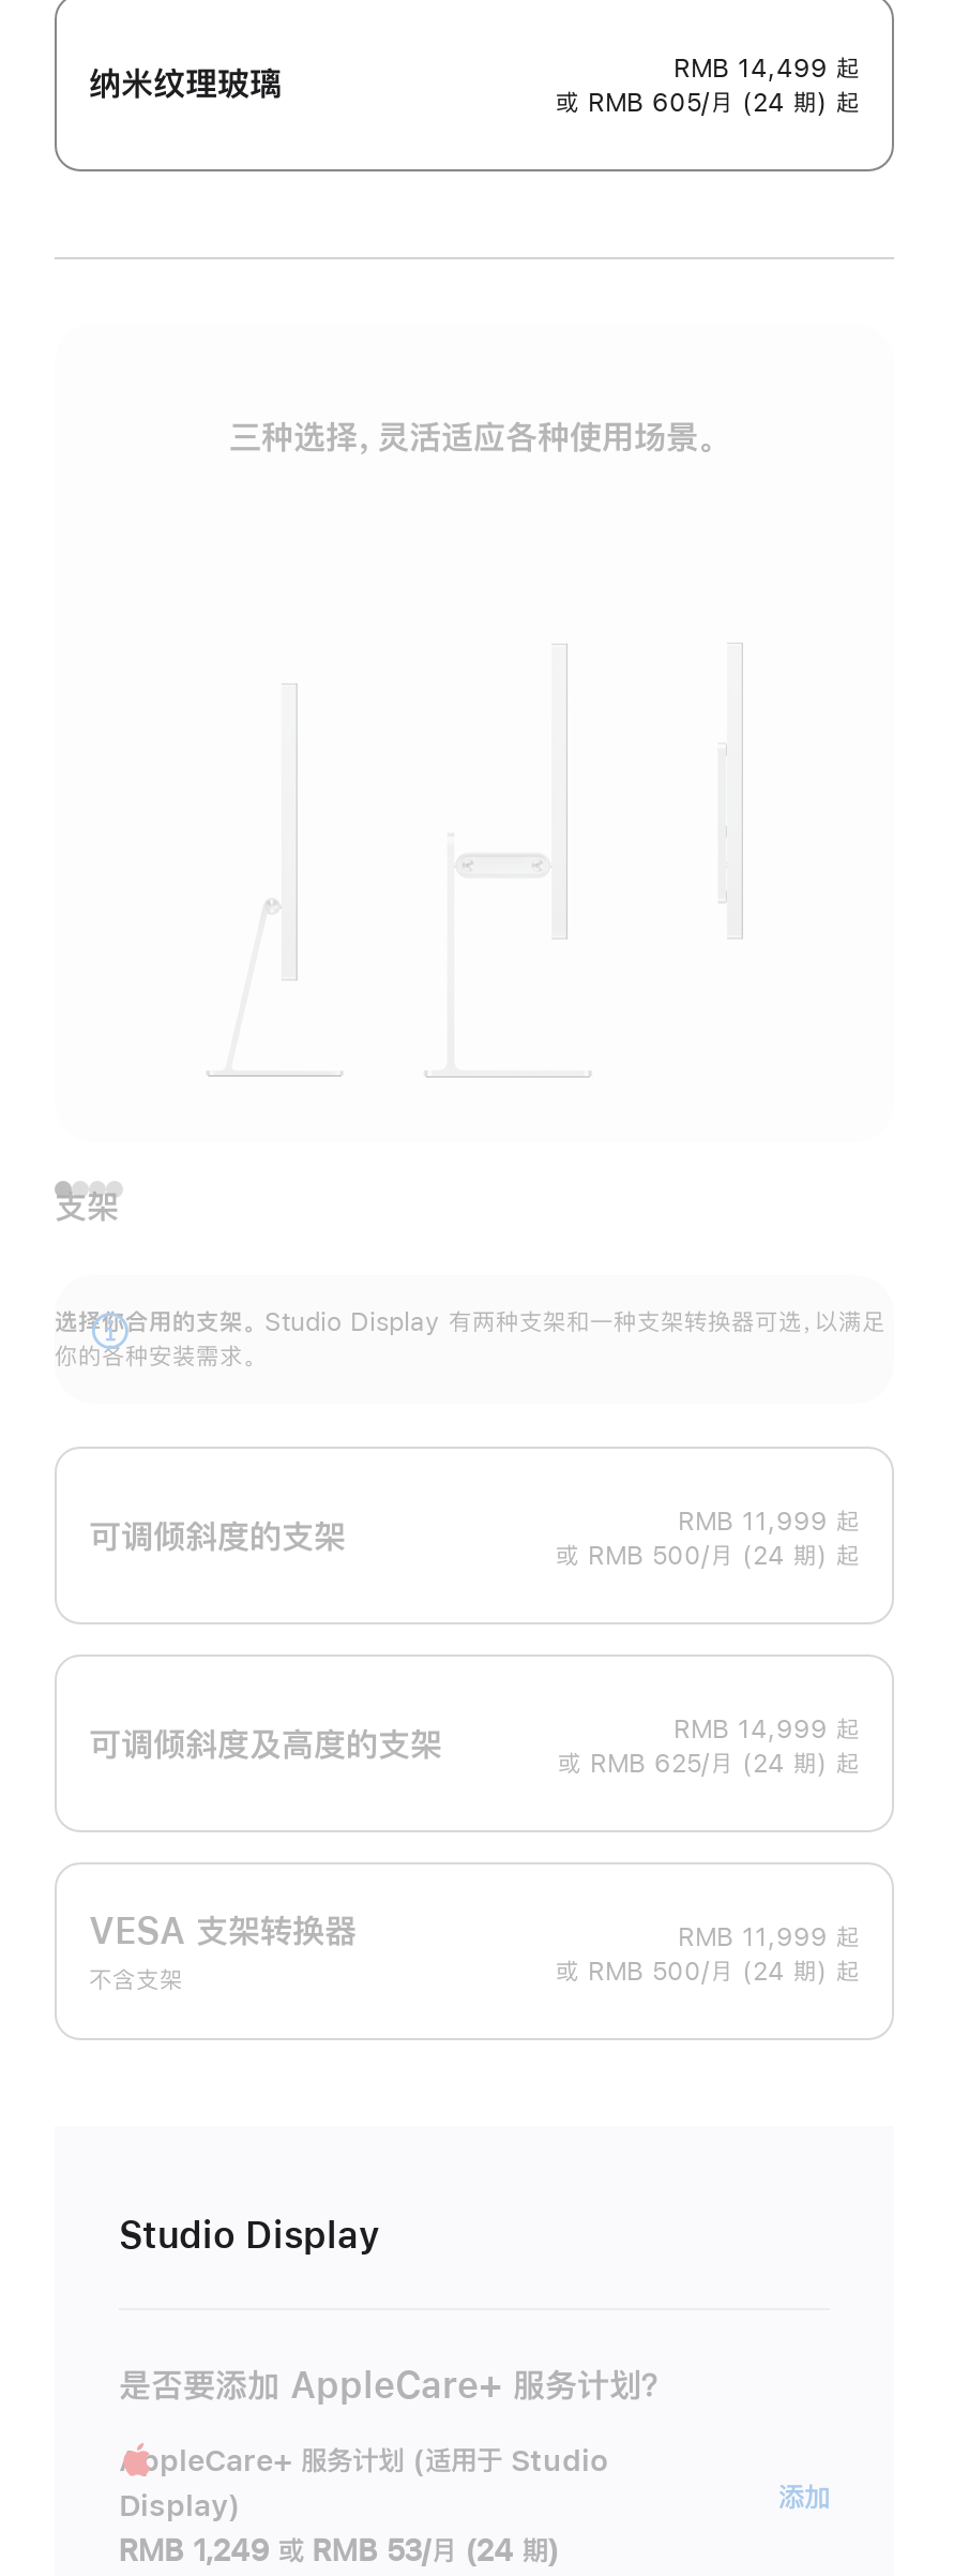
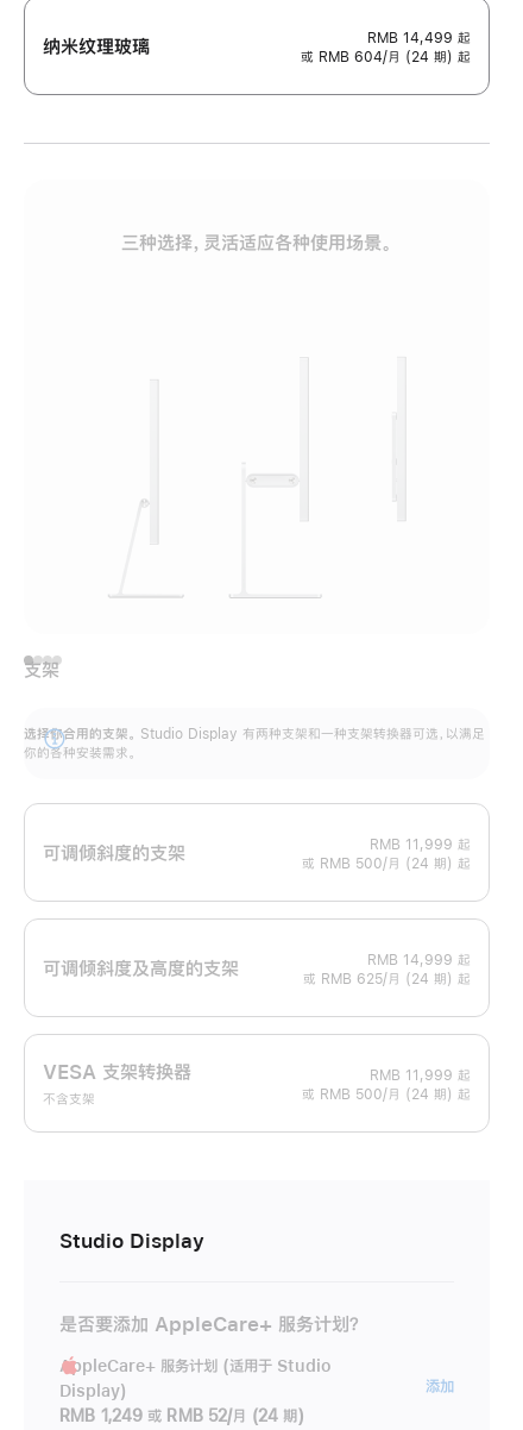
[556,90,860,116] 或 RMB 605/月 (24 期) 起 -> [301,50,471,64] 或 RMB 604/月 (24 期) 起
[119,2536,559,2566] RMB 1,249 或 RMB 53/月 (24 期) -> [59,1408,304,1424] RMB 1,249 或 RMB 52/月 (24 期)

